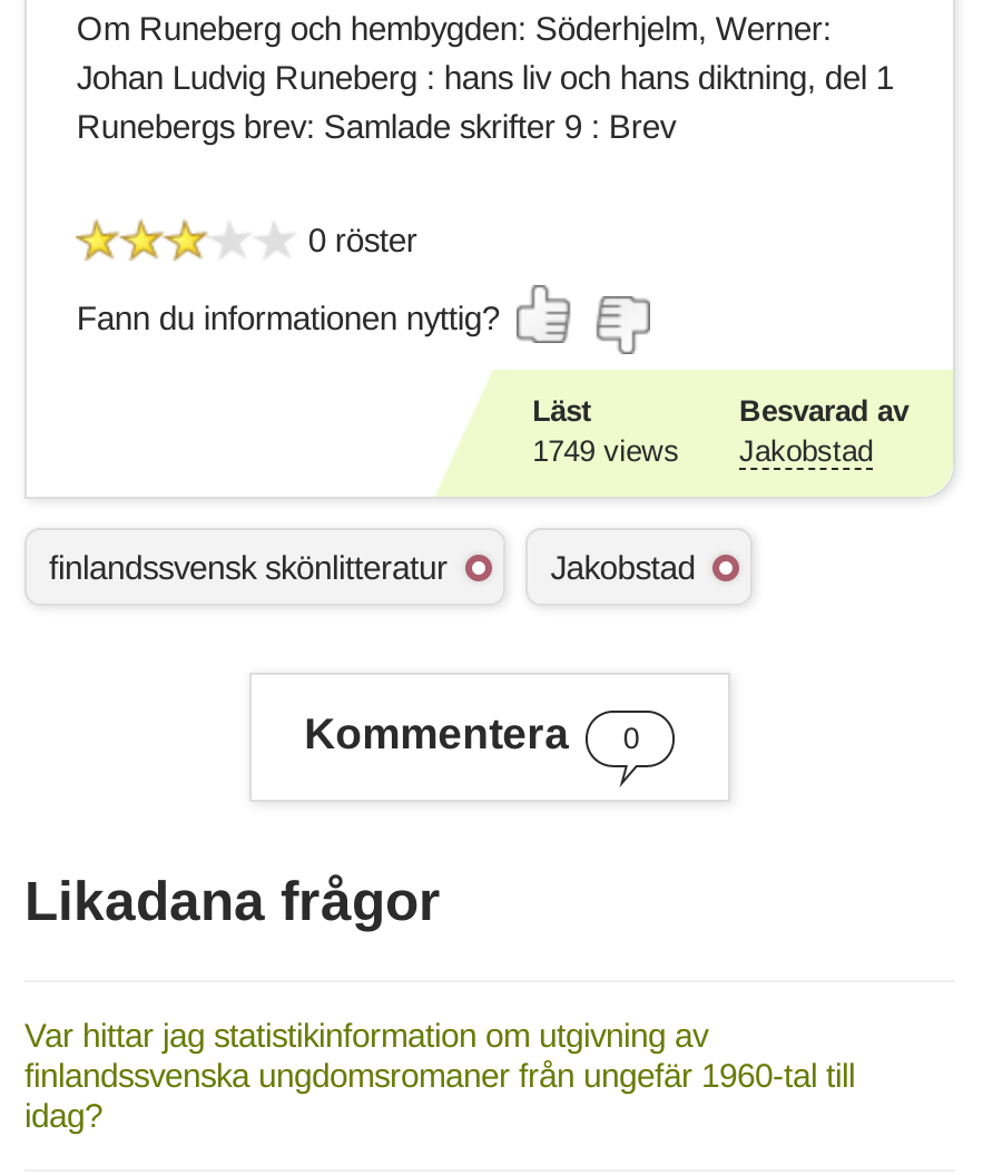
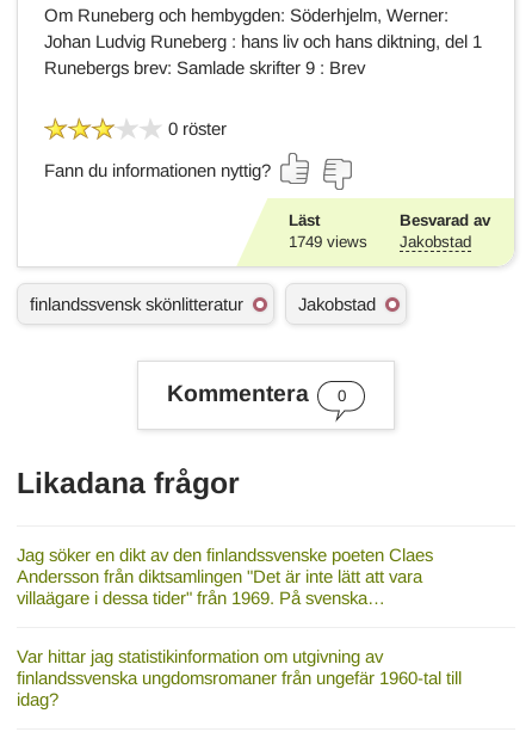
none -> [17,545,433,608] Jag söker en dikt av den finlandssvenske poeten Claes | Andersson från diktsamlingen "Det är inte lätt att vara | villaägare i dessa tider" från 1969. På svenska…

